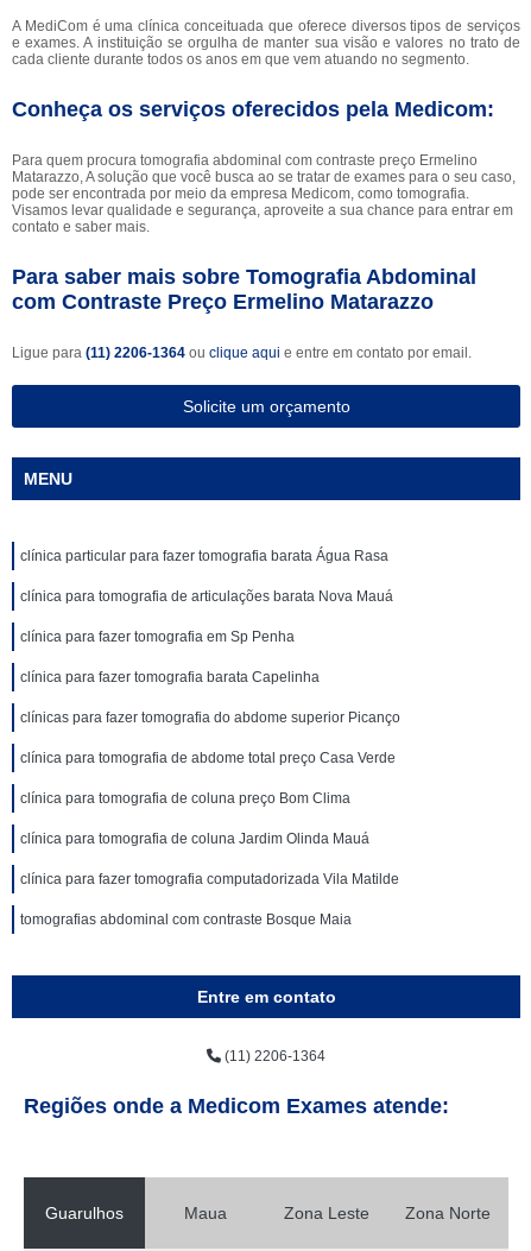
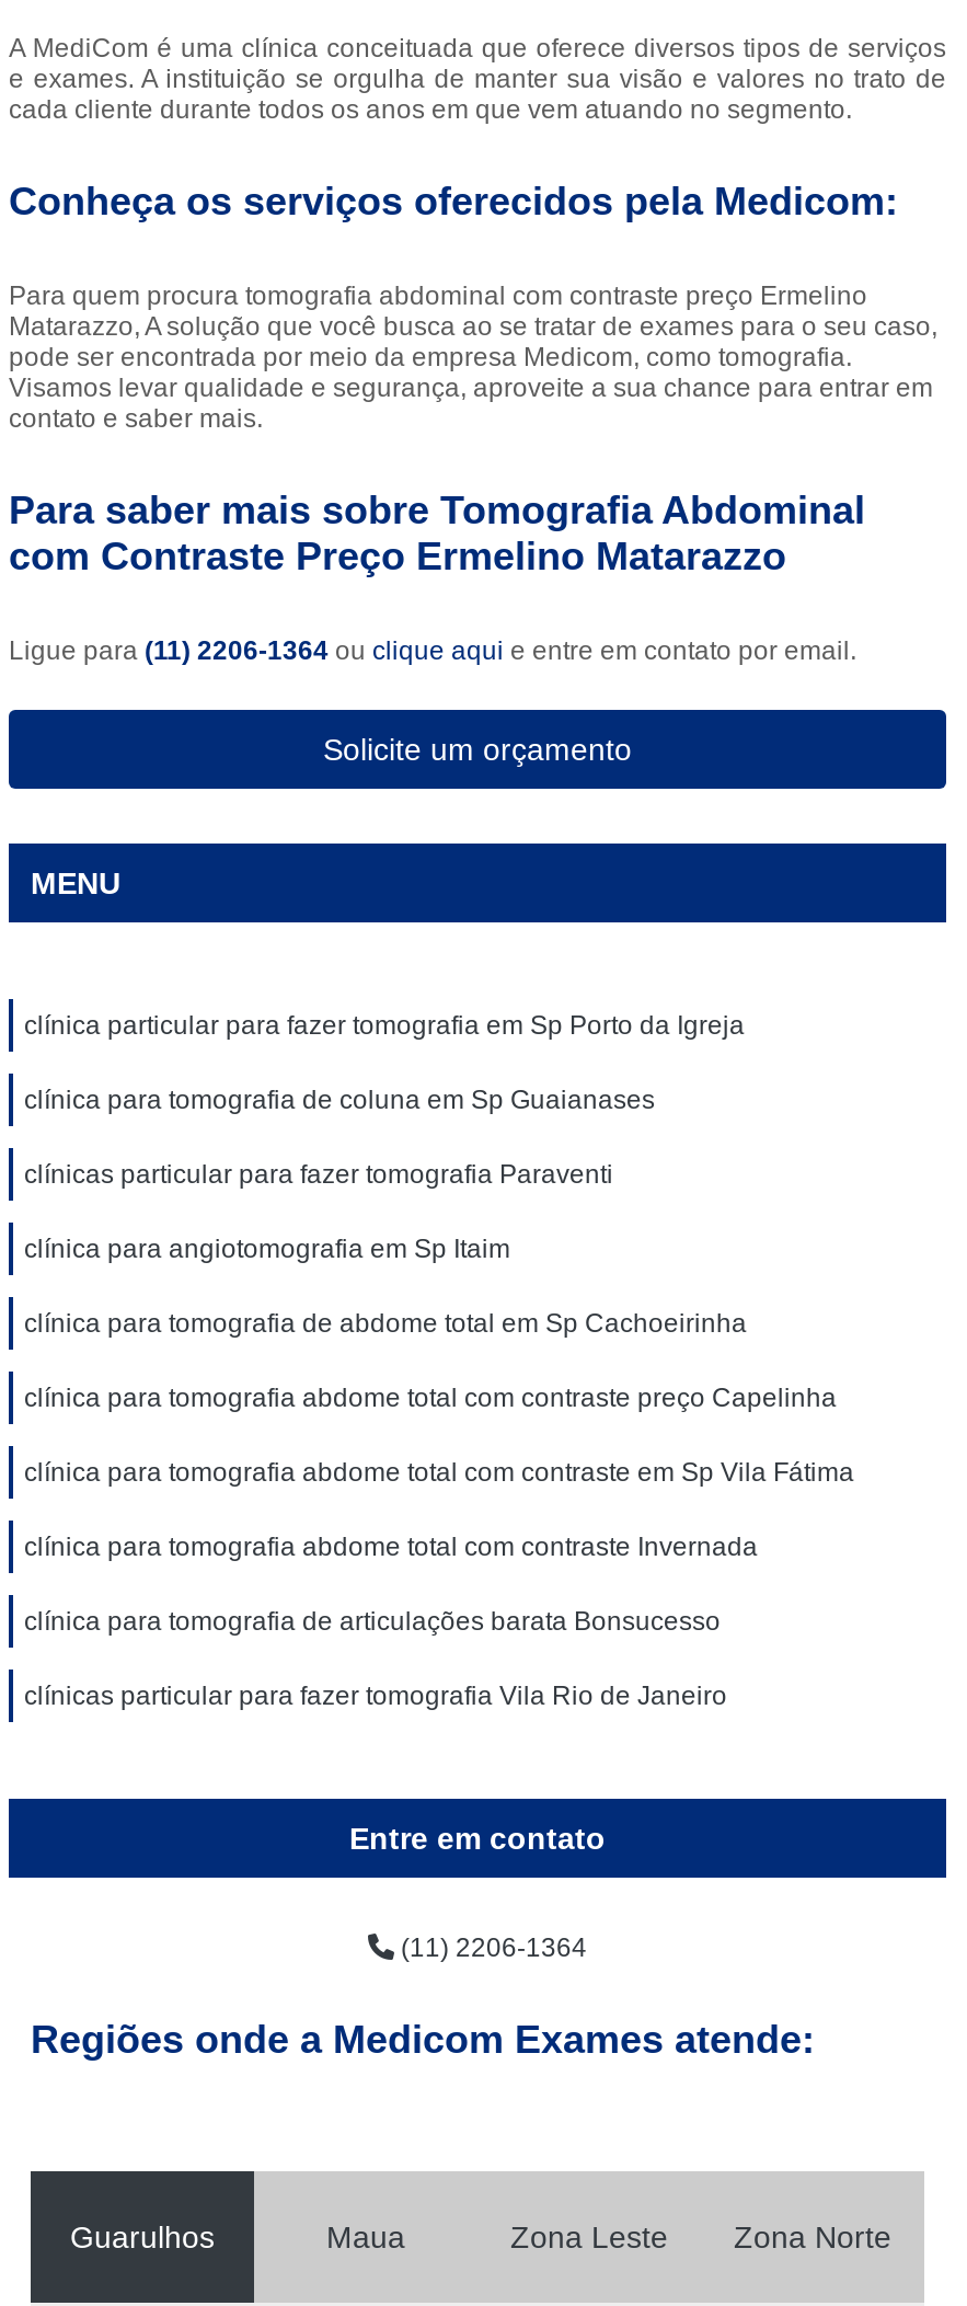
[20,548,388,564] clínica particular para fazer tomografia barata Água Rasa -> [24,1010,745,1041] clínica particular para fazer tomografia em Sp Porto da Igreja
[20,588,393,605] clínica para tomografia de articulações barata Nova Mauá -> [24,1085,655,1115] clínica para tomografia de coluna em Sp Guaianases
[20,628,295,645] clínica para fazer tomografia em Sp Penha -> [24,1159,613,1190] clínicas particular para fazer tomografia Paraventi
[20,669,320,685] clínica para fazer tomografia barata Capelinha -> [24,1234,510,1264] clínica para angiotomografia em Sp Itaim
[20,709,400,726] clínicas para fazer tomografia do abdome superior Picanço -> [24,1308,747,1339] clínica para tomografia de abdome total em Sp Cachoeirinha
[20,750,396,766] clínica para tomografia de abdome total preço Casa Verde -> [24,1383,837,1413] clínica para tomografia abdome total com contraste preço Capelinha
[20,790,350,807] clínica para tomografia de coluna preço Bom Clima -> [24,1457,854,1488] clínica para tomografia abdome total com contraste em Sp Vila Fátima
[20,830,369,847] clínica para tomografia de coluna Jardim Olinda Mauá -> [24,1531,758,1562] clínica para tomografia abdome total com contraste Invernada
[20,871,399,887] clínica para fazer tomografia computadorizada Vila Matilde -> [24,1606,721,1637] clínica para tomografia de articulações barata Bonsucesso
[20,911,352,928] tomografias abdominal com contraste Bosque Maia -> [24,1680,727,1711] clínicas particular para fazer tomografia Vila Rio de Janeiro

